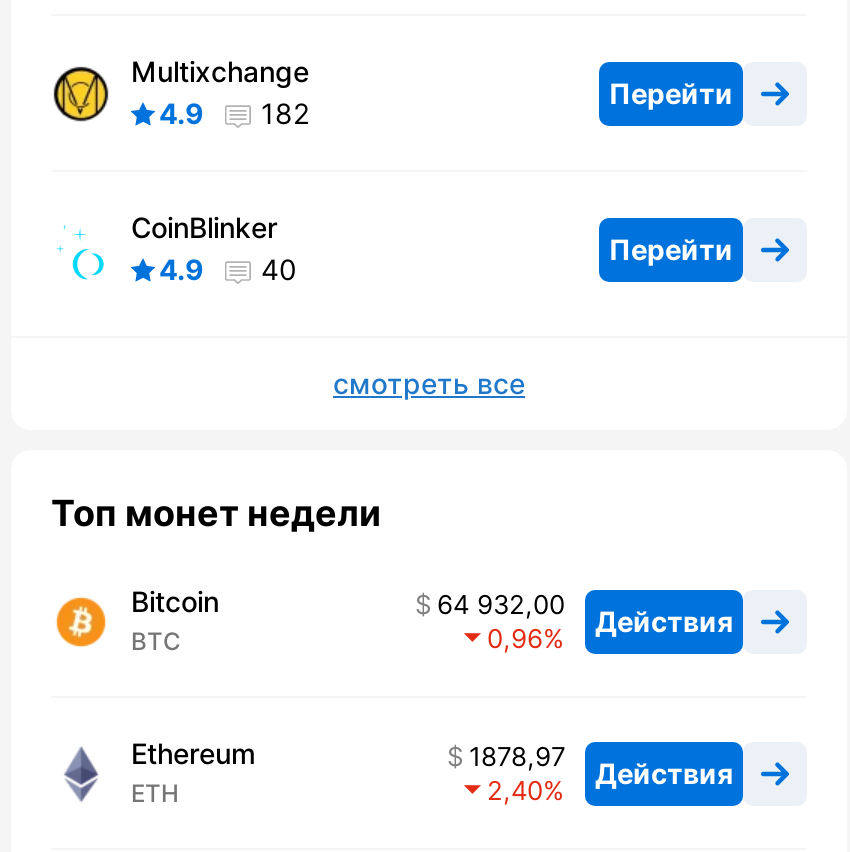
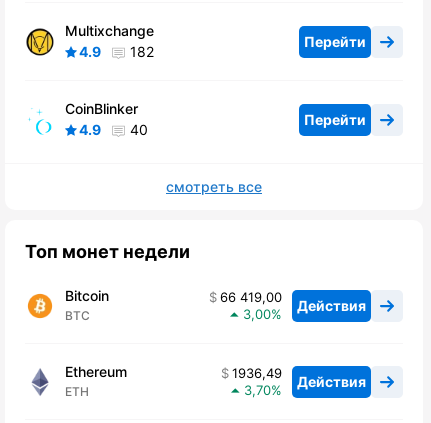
[437,589,733,638] 64 932,00 Действия -> [220,289,366,314] 66 419,00 Действия
[487,623,543,655] 0,96 -> [243,306,271,322] 3,00
[469,741,733,790] 1878,97 Действия -> [232,365,366,390] 1936,49 Действия
[487,775,543,807] 2,40 -> [244,382,271,398] 3,70

